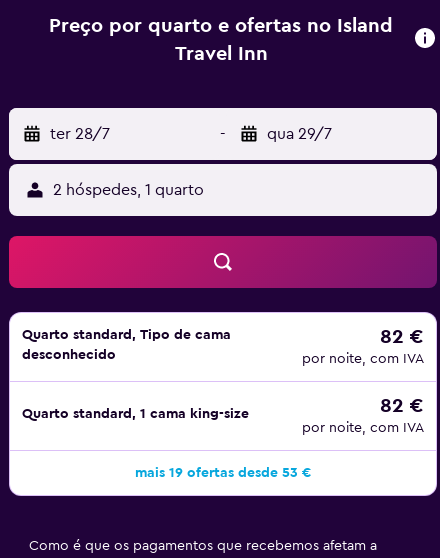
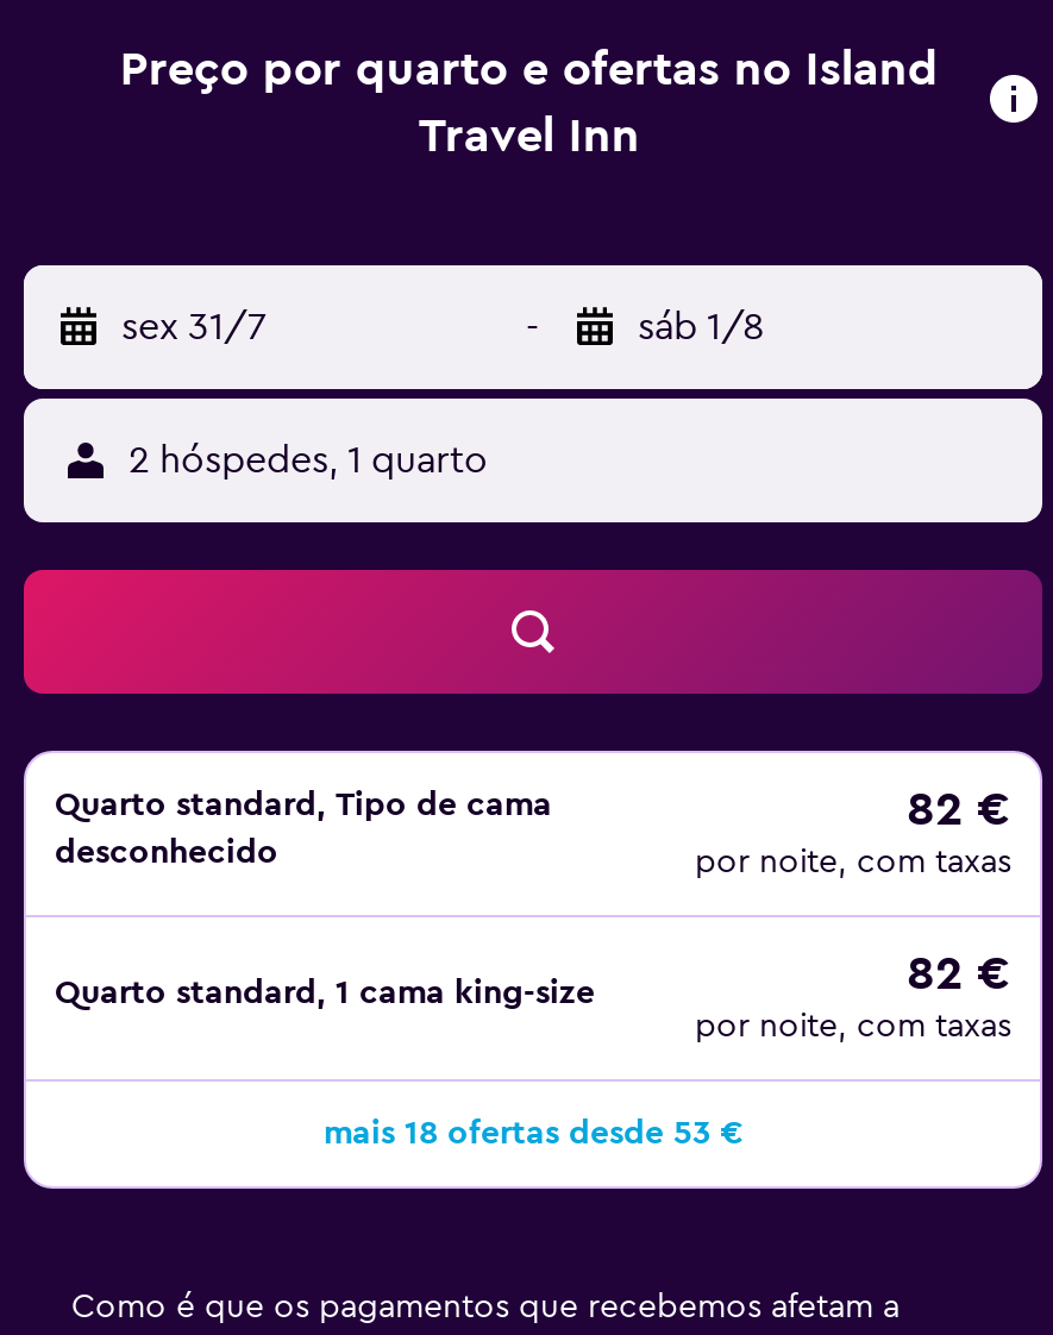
[50,126,110,142] ter 28/7 -> [121,308,267,346] sex 31/7
[267,126,332,142] qua 29/7 -> [638,308,764,346] sáb 1/8
[302,352,424,366] por noite, com IVA -> [695,846,1011,879] por noite, com taxas
[302,421,424,435] por noite, com IVA -> [695,1010,1011,1043] por noite, com taxas
[135,466,311,480] mais 19 ofertas desde 53 € -> [324,1117,742,1151] mais 18 ofertas desde 53 €

